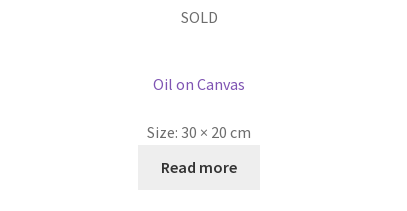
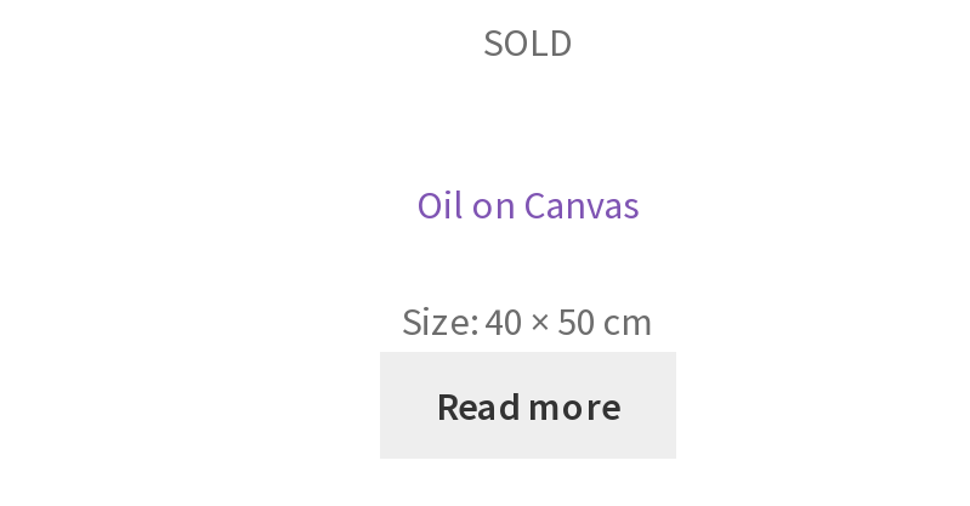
[147,122,251,142] Size: 30 × 20 cm -> [402,296,654,344] Size: 40 × 50 cm

